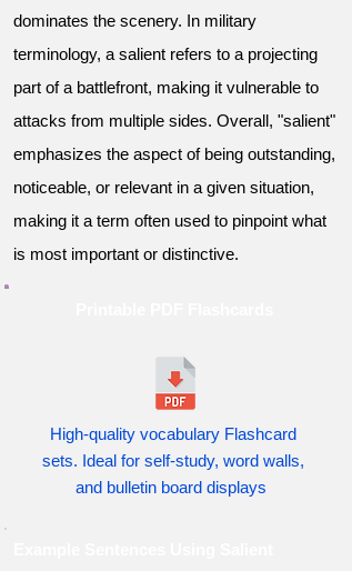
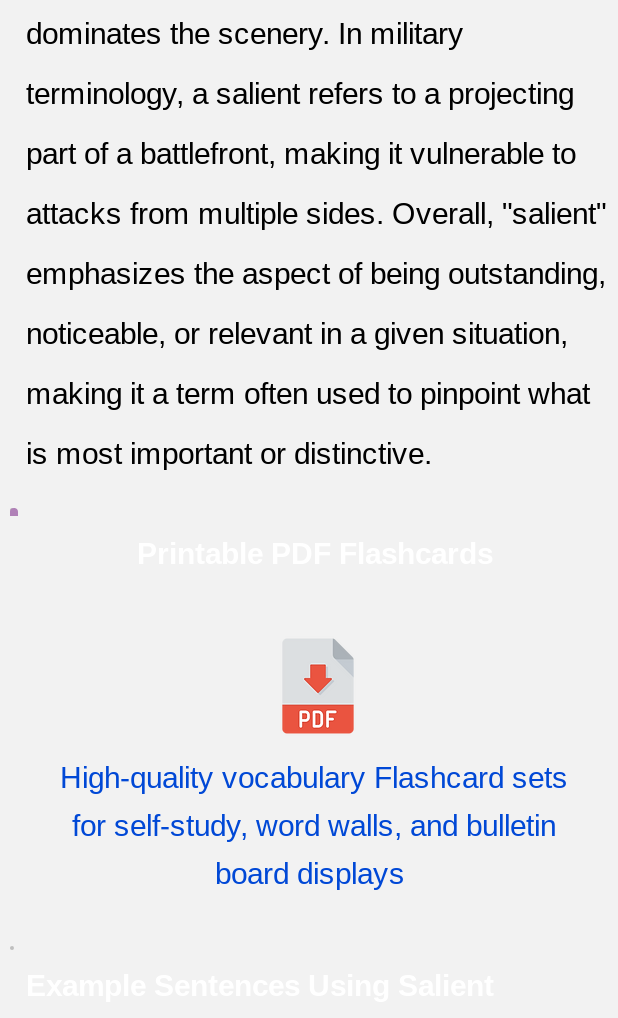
[42,424,304,497] High-quality vocabulary Flashcard | sets. Ideal for self-study, word walls, | and bulletin board displays -> [60,760,568,890] High-quality vocabulary Flashcard sets | for self-study, word walls, and bulletin | board displays

